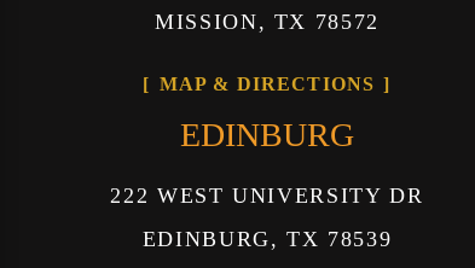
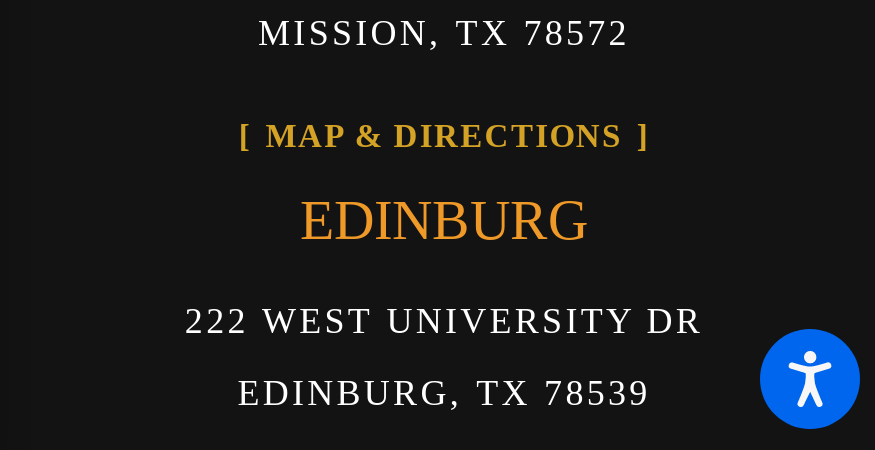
none -> [758,327,862,431] [image]

